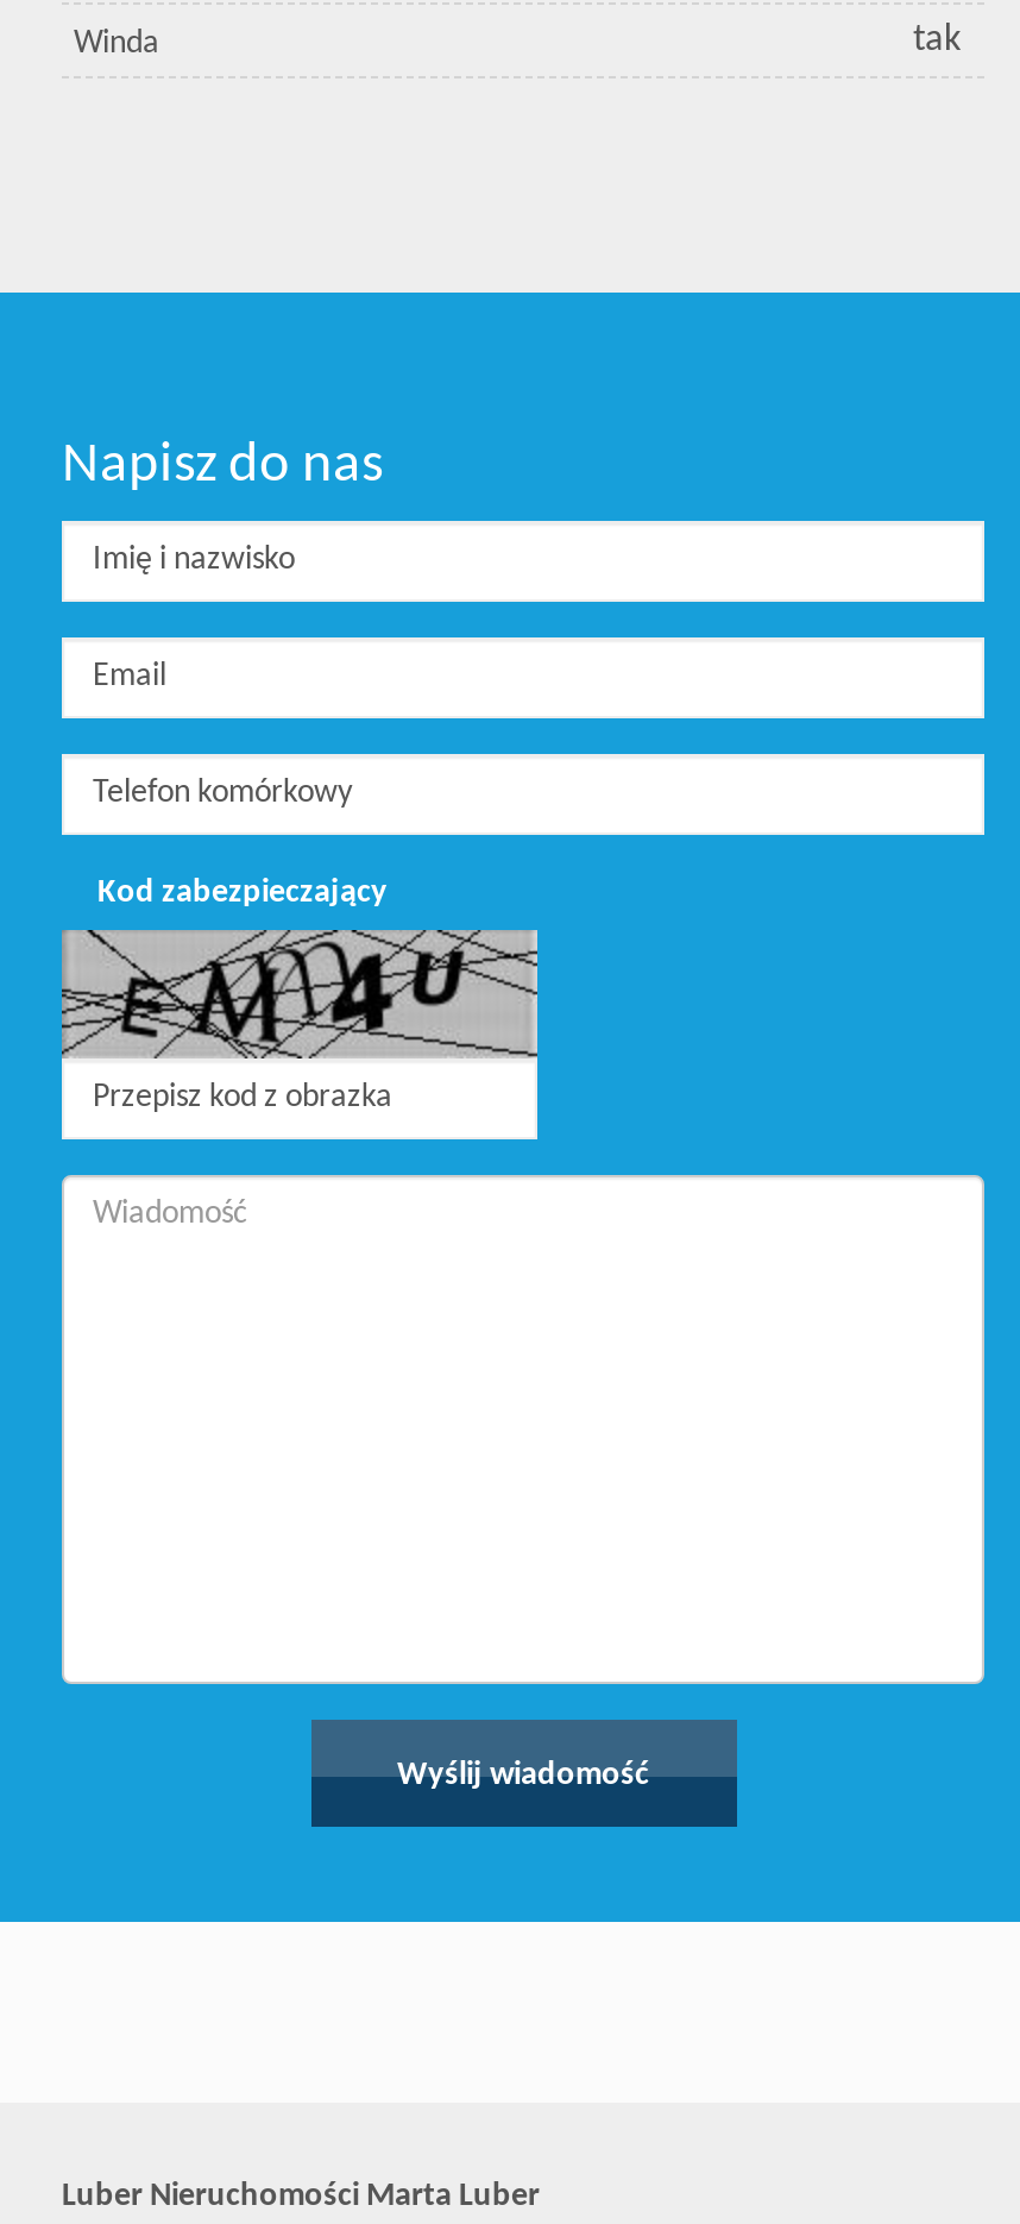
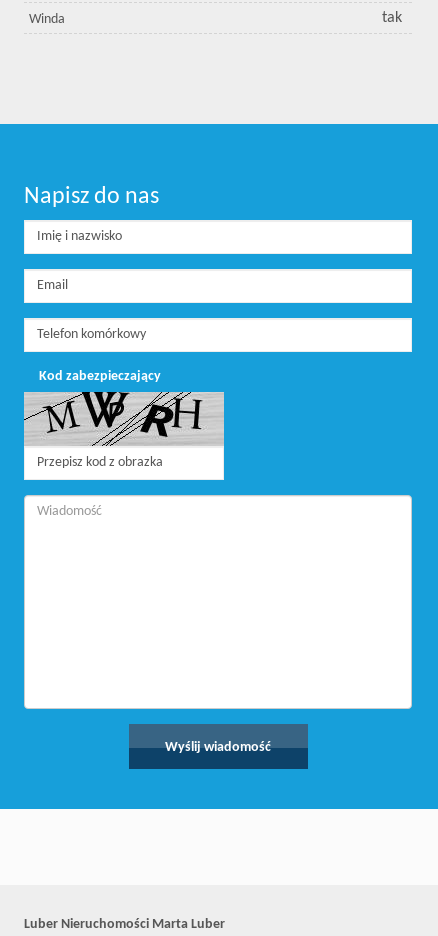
[59,928,537,1058] [image] -> [24,391,224,446] [image]

